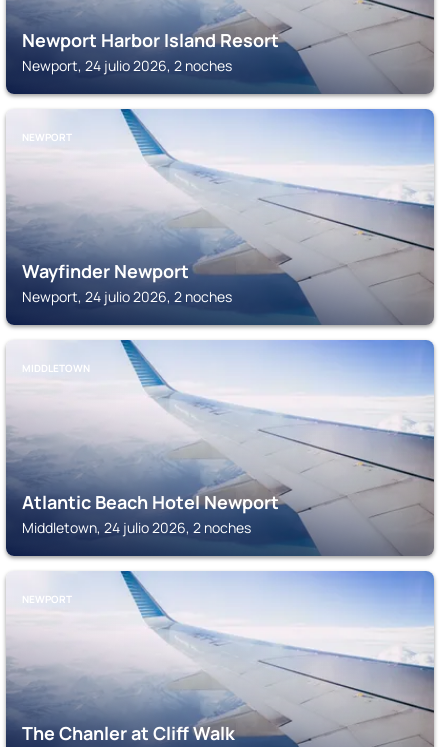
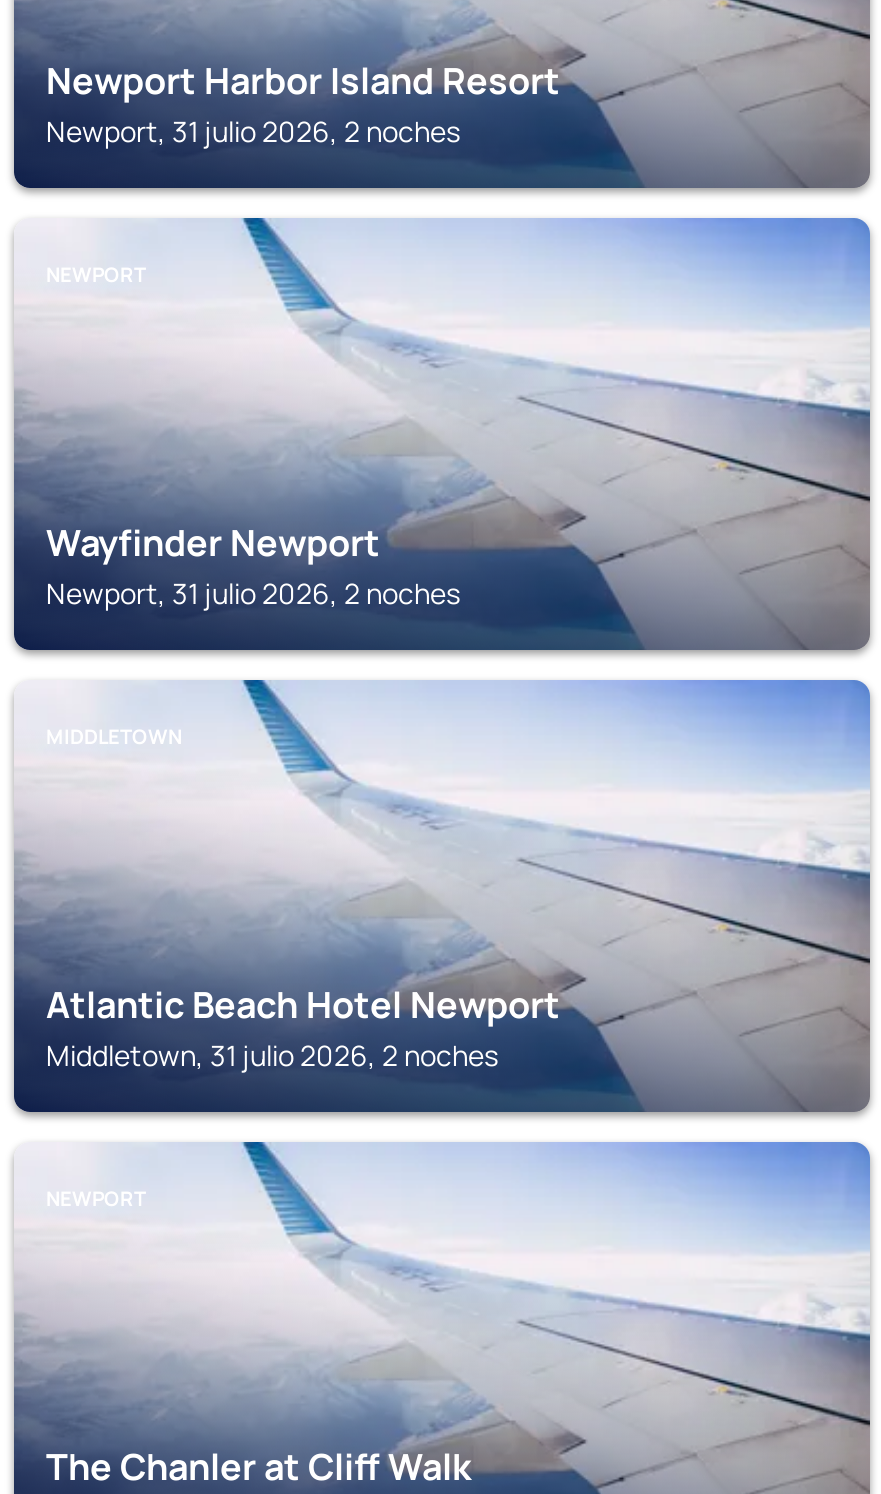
[22,56,232,75] Newport, 24 julio 2026, 2 noches -> [46,112,460,150] Newport, 31 julio 2026, 2 noches
[22,287,232,306] Newport, 24 julio 2026, 2 noches -> [46,574,460,612] Newport, 31 julio 2026, 2 noches
[22,518,251,537] Middletown, 24 julio 2026, 2 noches -> [46,1036,498,1074] Middletown, 31 julio 2026, 2 noches

